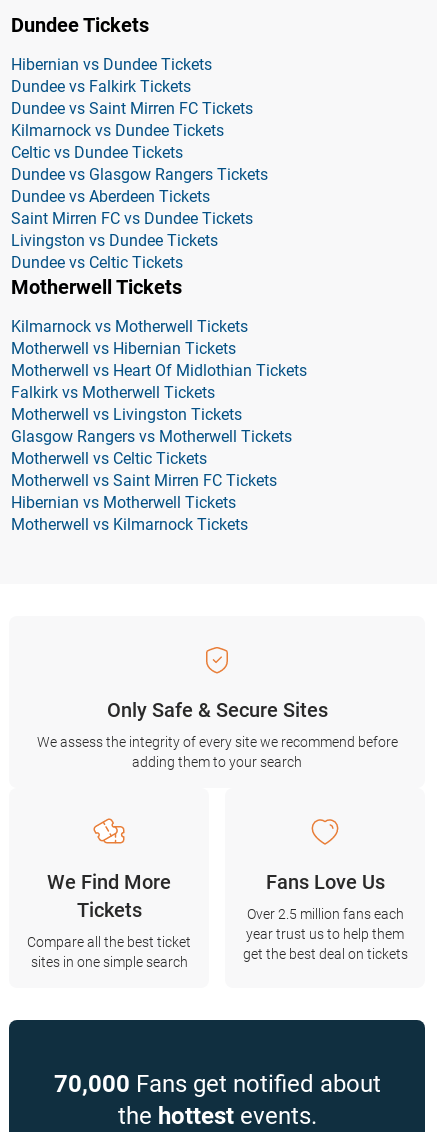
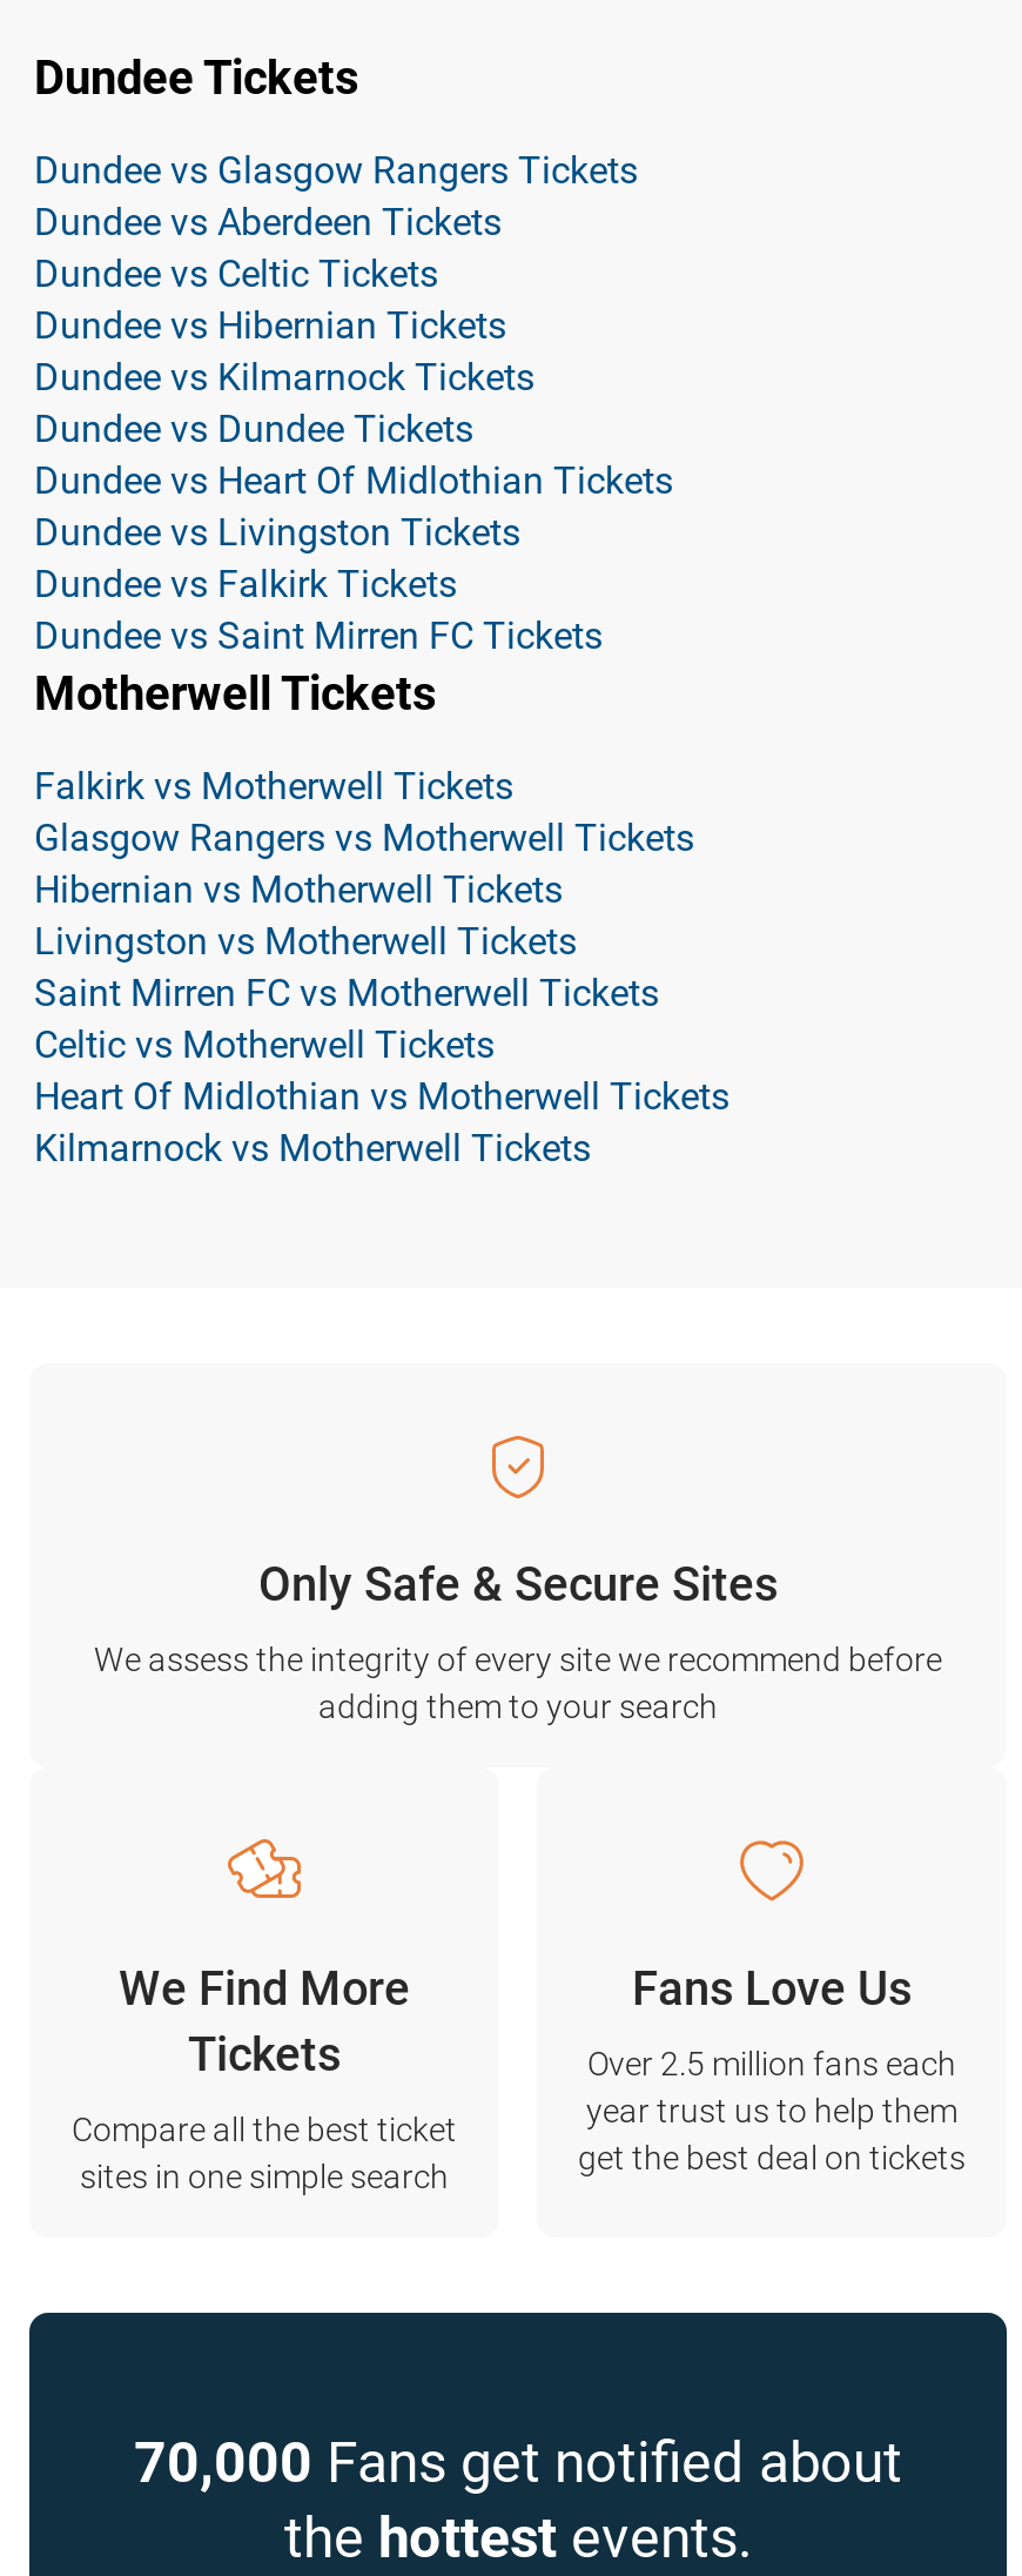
[11,55,212,74] Hibernian vs Dundee Tickets -> [34,303,673,555] Dundee vs Hibernian Tickets | Dundee vs Kilmarnock Tickets | Dundee vs Dundee Tickets | Dundee vs Heart Of Midlothian Tickets | Dundee vs Livingston Tickets
moved [11,77,253,118] -> [34,562,603,658]: Dundee vs Falkirk Tickets | Dundee vs Saint Mirren FC Tickets
[11,121,253,250] Kilmarnock vs Dundee Tickets | Celtic vs Dundee Tickets | Saint Mirren FC vs Dundee Tickets | Livingston vs Dundee Tickets -> none
moved [11,165,268,206] -> [34,148,638,244]: Dundee vs Glasgow Rangers Tickets | Dundee vs Aberdeen Tickets
moved [11,253,183,272] -> [34,251,438,296]: Dundee vs Celtic Tickets
none -> [34,919,729,1119] Livingston vs Motherwell Tickets | Saint Mirren FC vs Motherwell Tickets | Celtic vs Motherwell Tickets | Heart Of Midlothian vs Motherwell Tickets
moved [11,317,248,336] -> [34,1126,591,1170]: Kilmarnock vs Motherwell Tickets
[11,339,307,534] Motherwell vs Hibernian Tickets | Motherwell vs Heart Of Midlothian Tickets | Motherwell vs Livingston Tickets | Motherwell vs Celtic Tickets | Motherwell vs Saint Mirren FC Tickets | Motherwell vs Kilmarnock Tickets -> none
moved [11,383,215,402] -> [34,764,513,809]: Falkirk vs Motherwell Tickets
moved [11,427,292,446] -> [34,816,694,860]: Glasgow Rangers vs Motherwell Tickets
moved [11,493,236,512] -> [34,867,563,912]: Hibernian vs Motherwell Tickets

